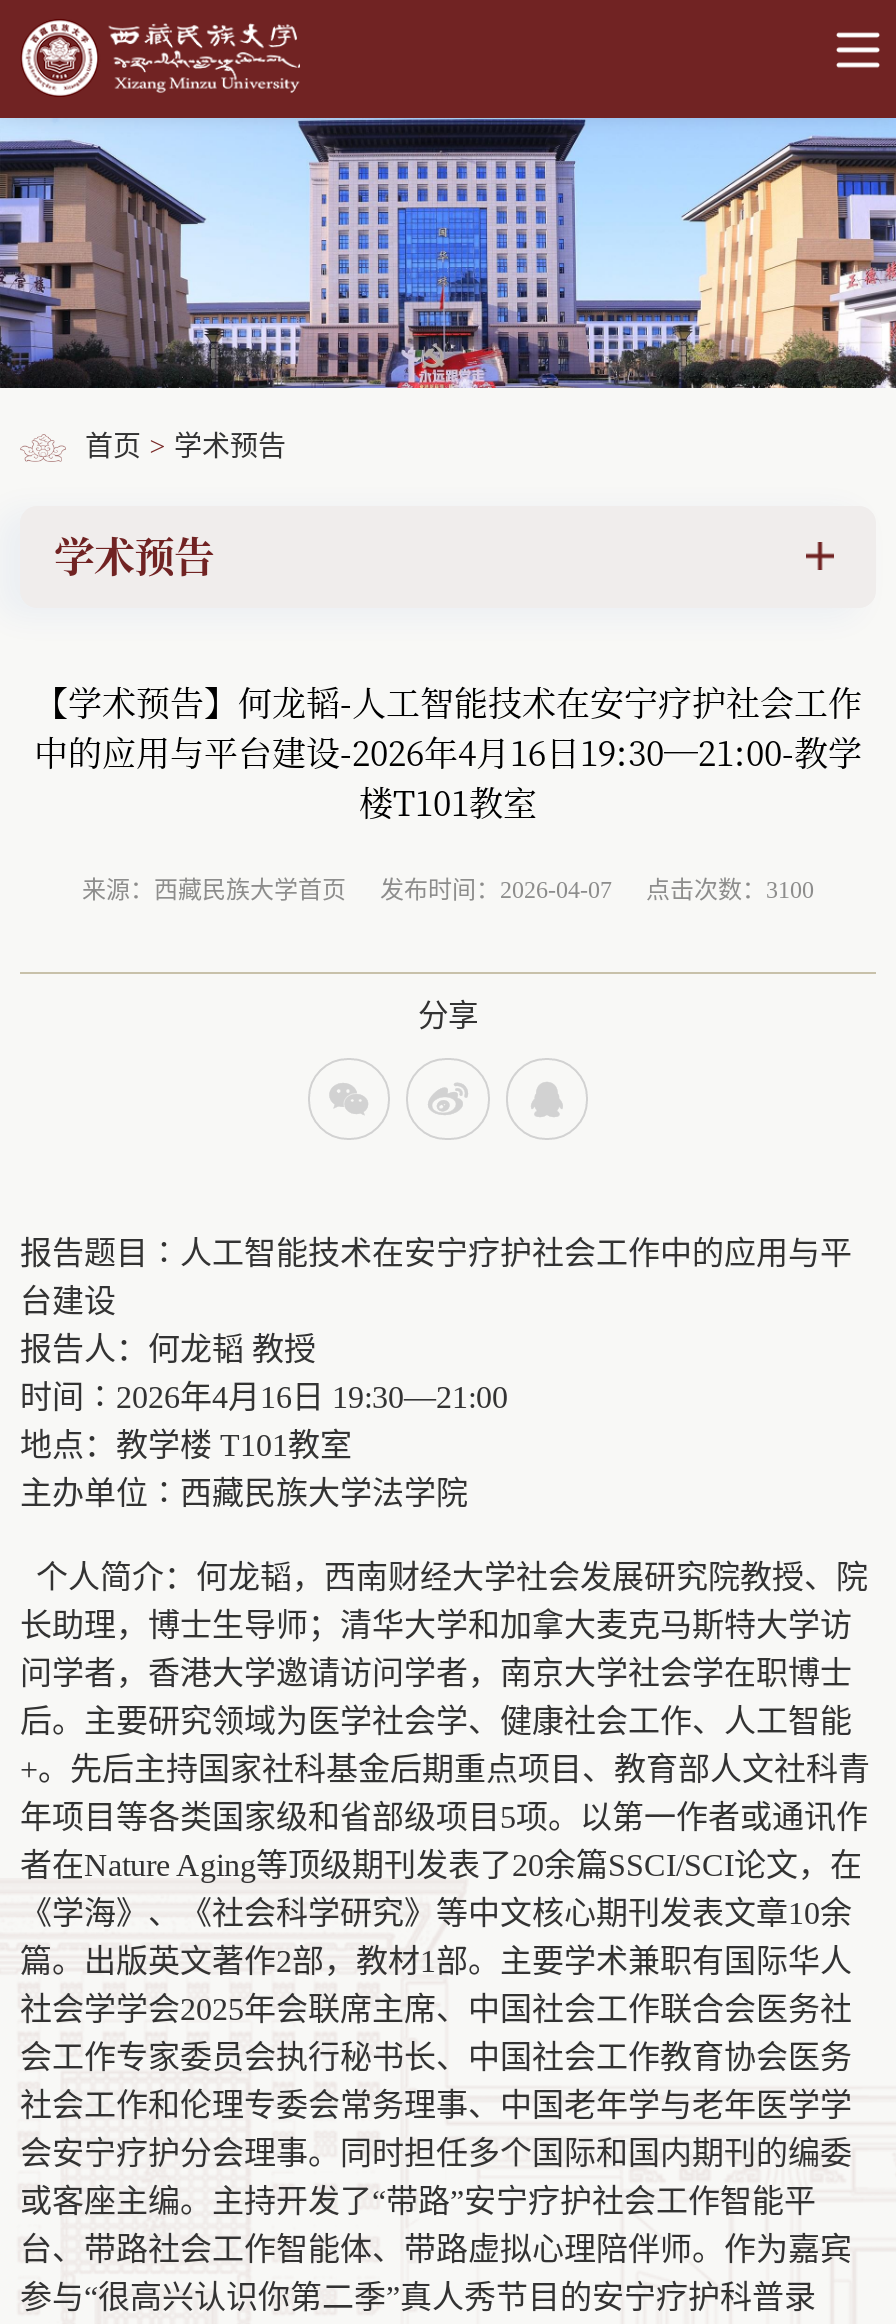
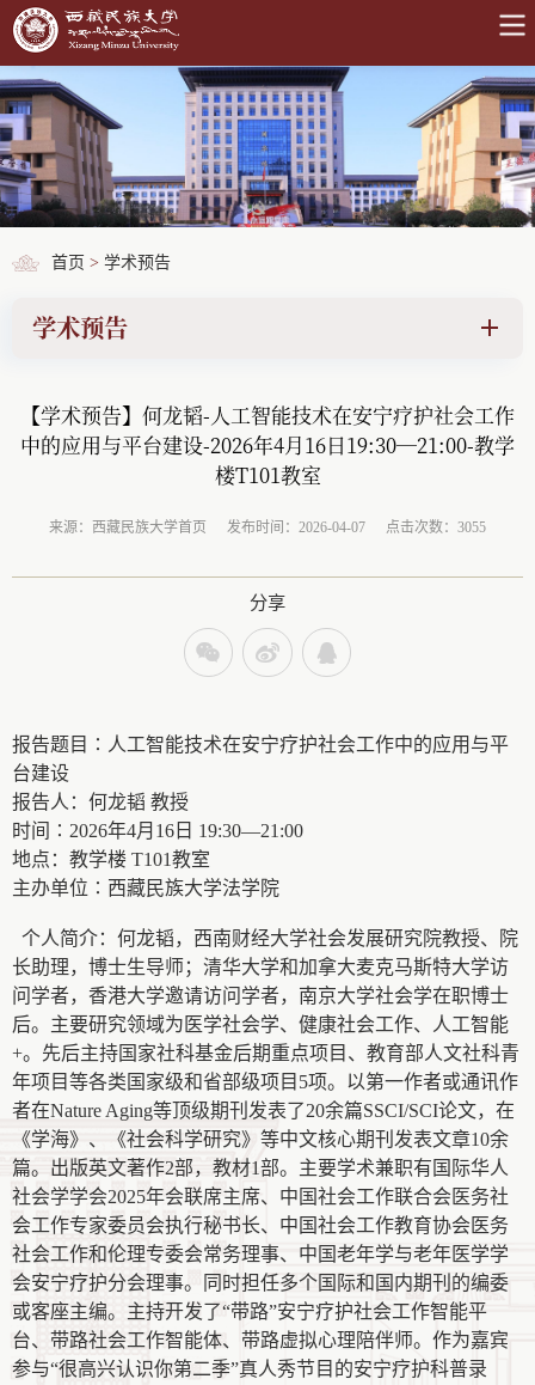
[82,877,814,905] 来源：西藏民族大学首页 发布时间：2026-04-07 点击次数：3100 -> [49,519,486,536] 来源：西藏民族大学首页 发布时间：2026-04-07 点击次数：3055

